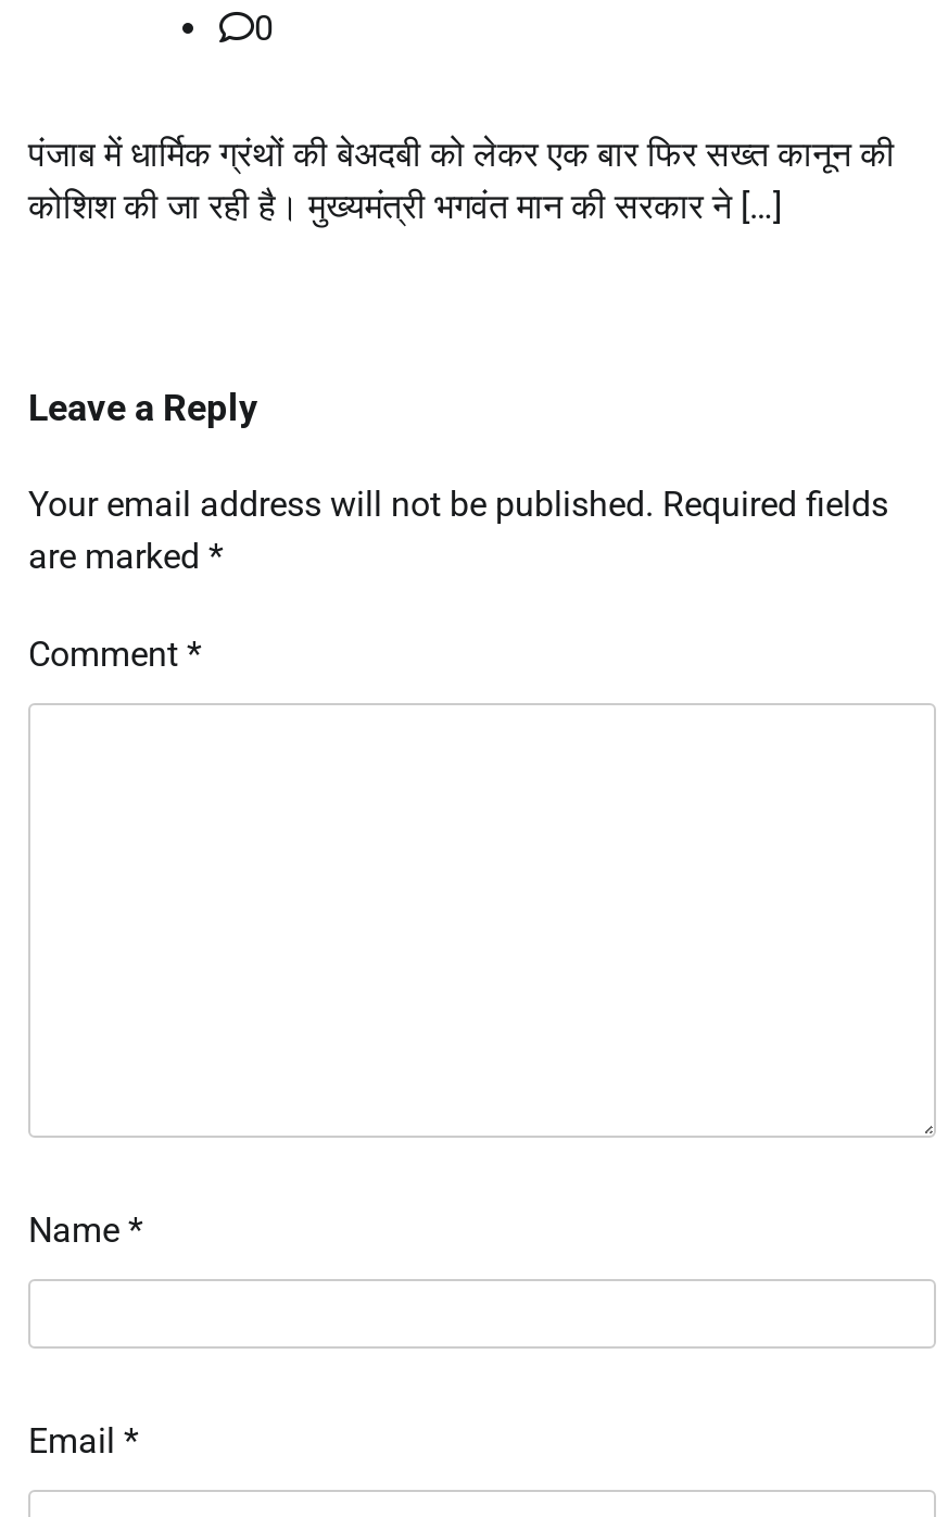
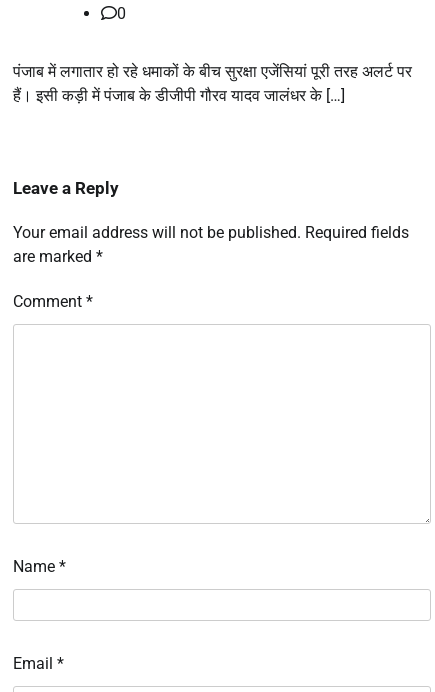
[28,134,895,228] पंजाब में धार्मिक ग्रंथों की बेअदबी को लेकर एक बार फिर सख्त कानून की | कोशिश की जा रही है। मुख्यमंत्री भगवंत मान की सरकार ने […] -> [13,62,412,105] पंजाब में लगातार हो रहे धमाकों के बीच सुरक्षा एजेंसियां पूरी तरह अलर्ट पर | हैं। इसी कड़ी में पंजाब के डीजीपी गौरव यादव जालंधर के […]

